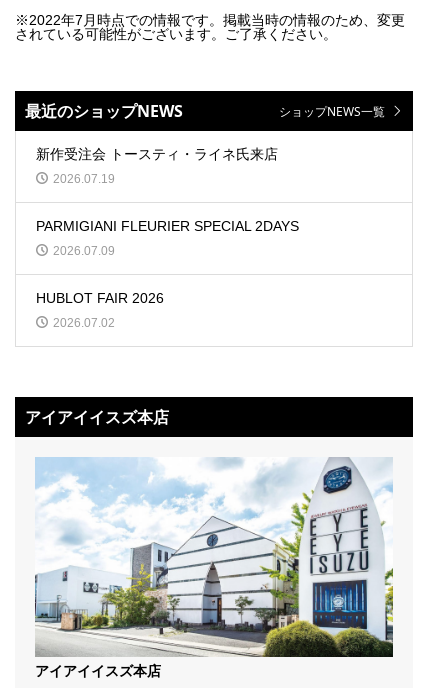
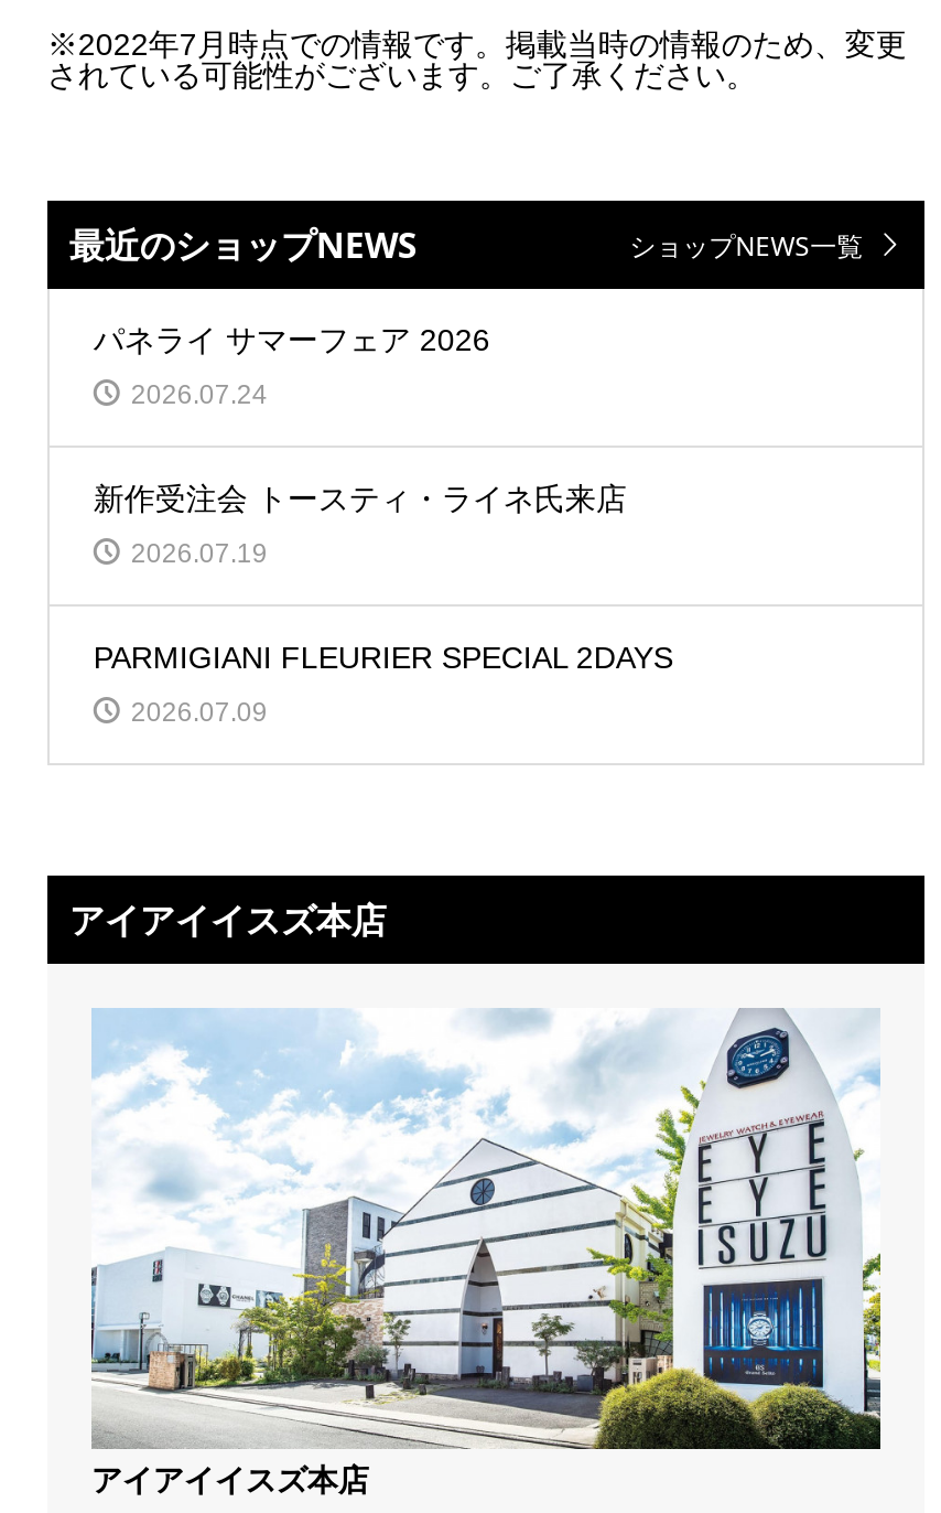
none -> [93,322,490,410] パネライ サマーフェア 2026 | 2026.07.24
moved [36,146,299,258] -> [93,481,673,728]: 新作受注会 トースティ・ライネ氏来店 | 2026.07.19 | PARMIGIANI FLEURIER SPECIAL 2DAYS | 2026.07.09
[36,290,164,330] HUBLOT FAIR 2026 | 2026.07.02 -> none

